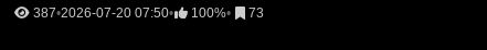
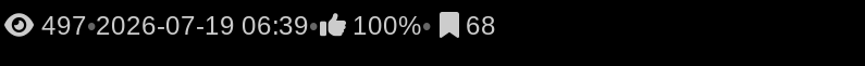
[30,6,169,21] 387 2026-07-20 07:50 -> [35,11,309,41] 497 2026-07-19 06:39
[248,6,264,21] 73 -> [466,11,496,41] 68

